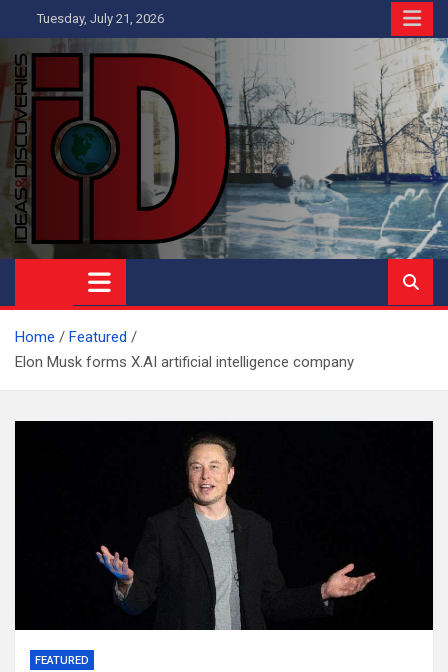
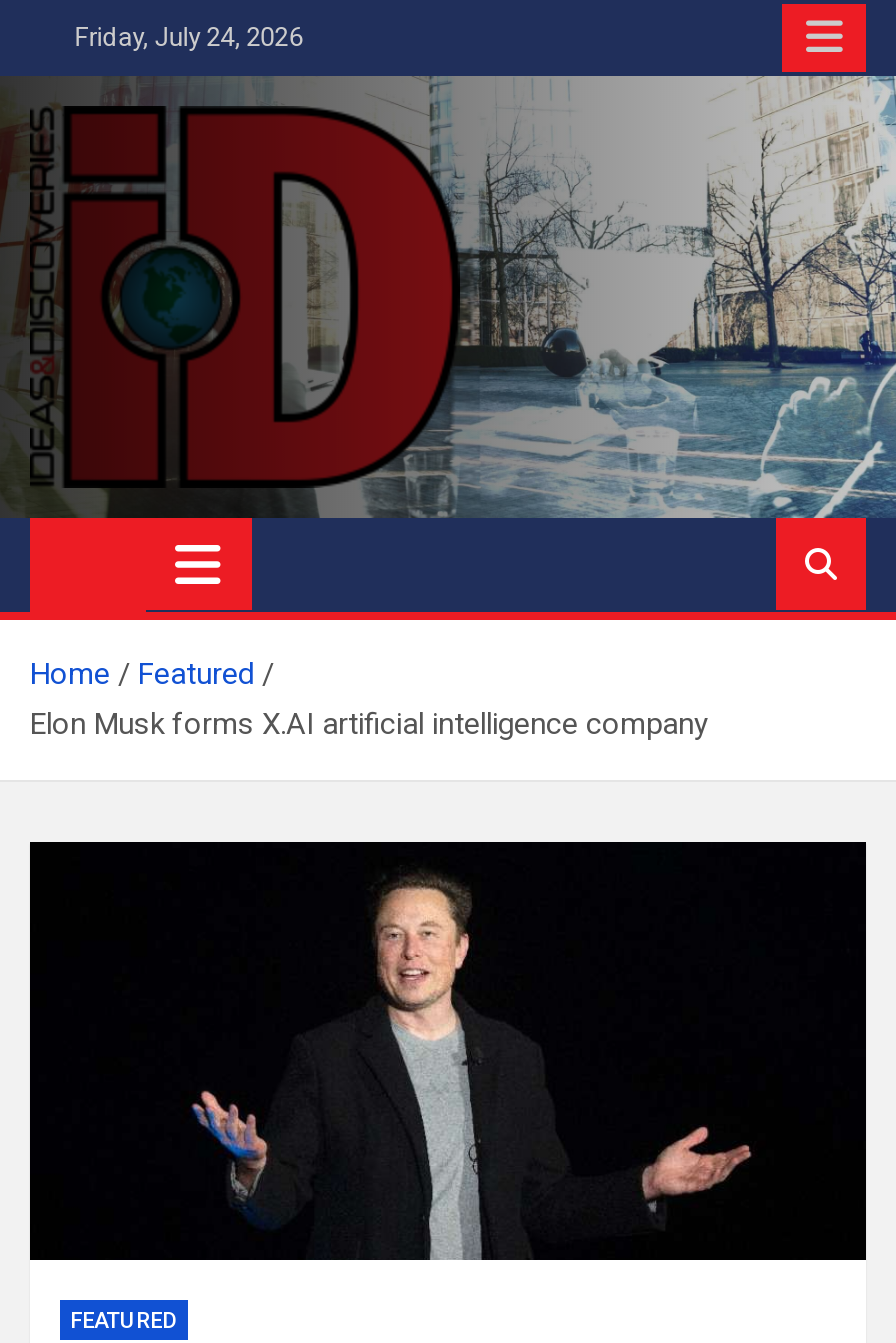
[31,11,164,26] Tuesday, July 21, 2026 -> [62,22,302,52] Friday, July 24, 2026

